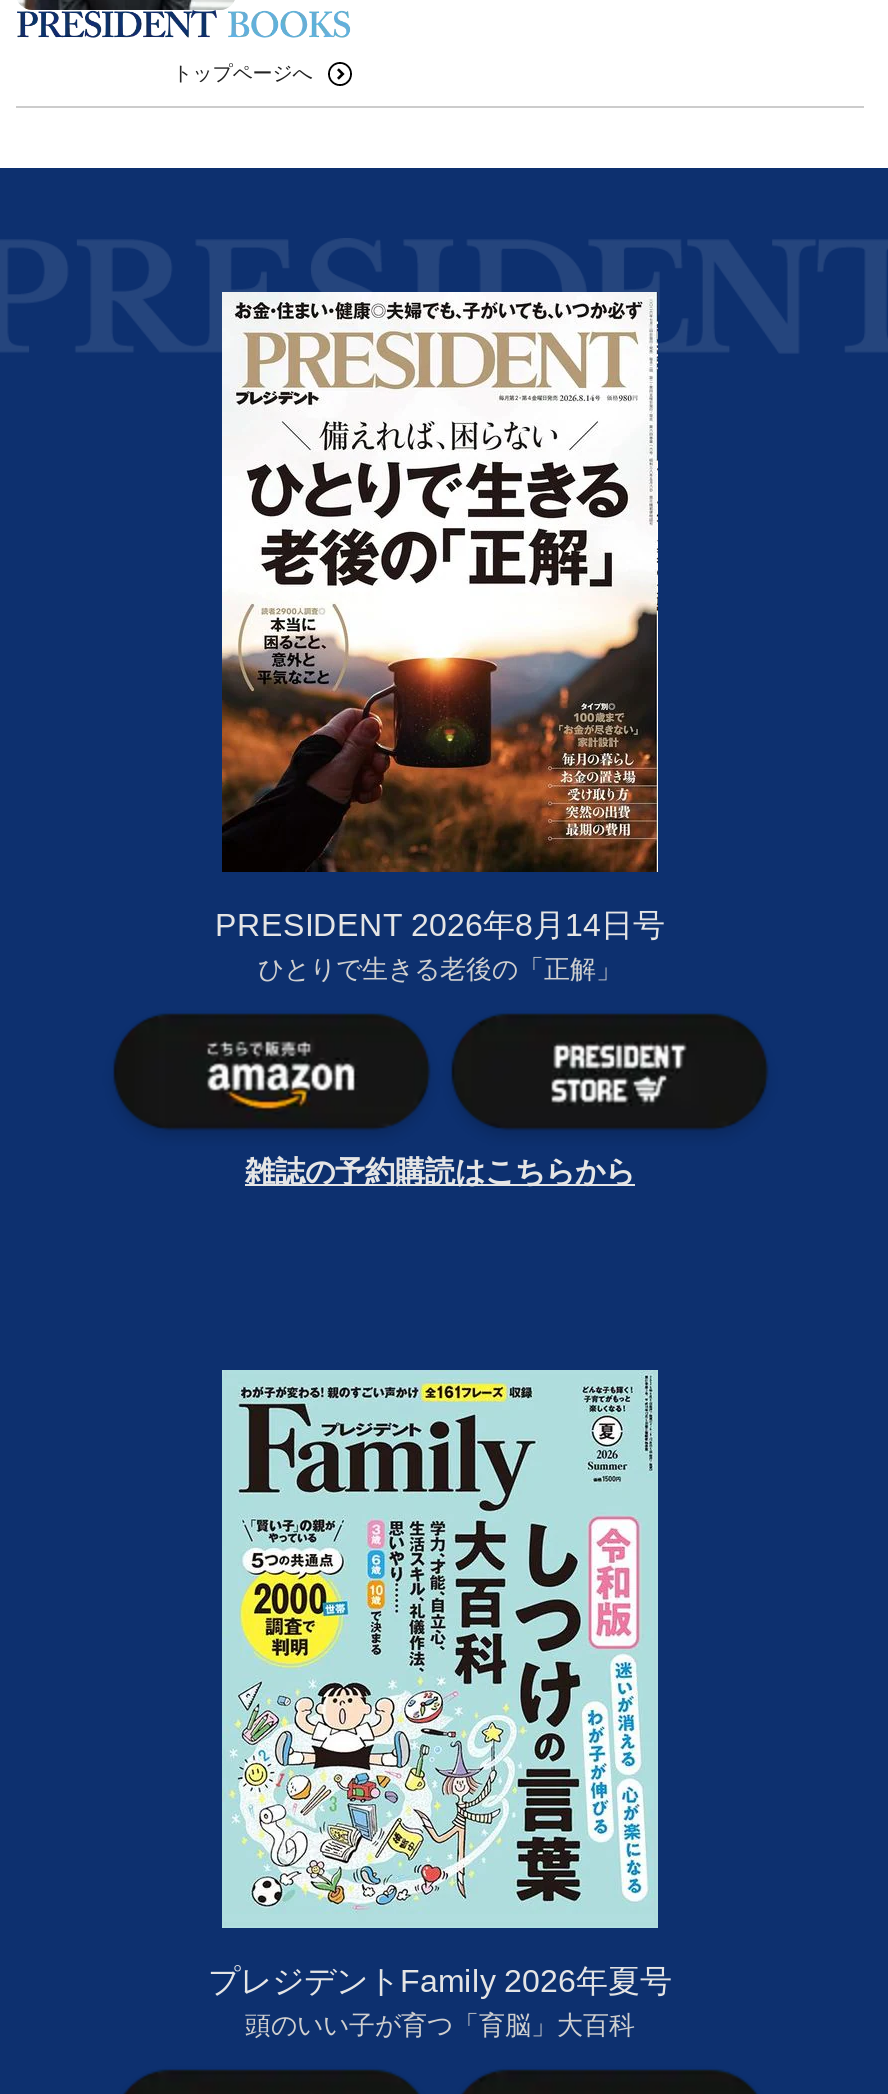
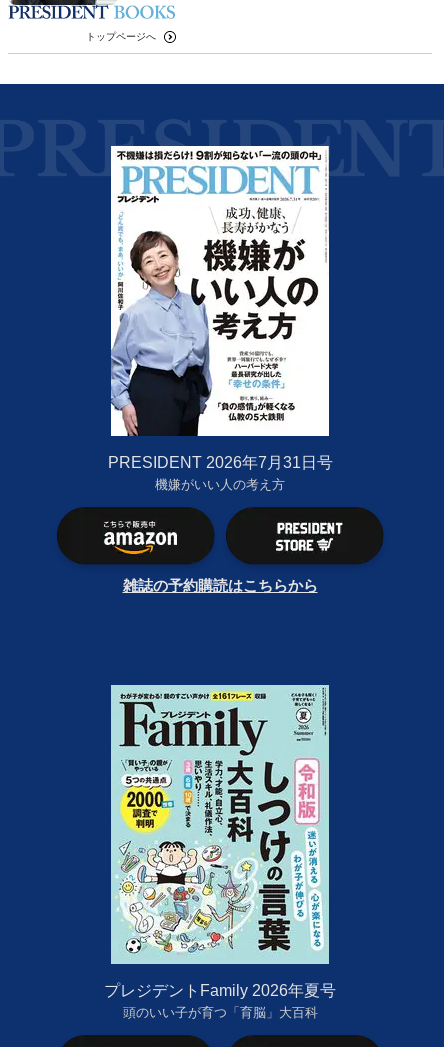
[215,296,665,983] [image] | PRESIDENT 2026年8月14日号 | ひとりで生きる老後の「正解」 -> [107,149,332,492] [image] | PRESIDENT 2026年7月31日号 | 機嫌がいい人の考え方

